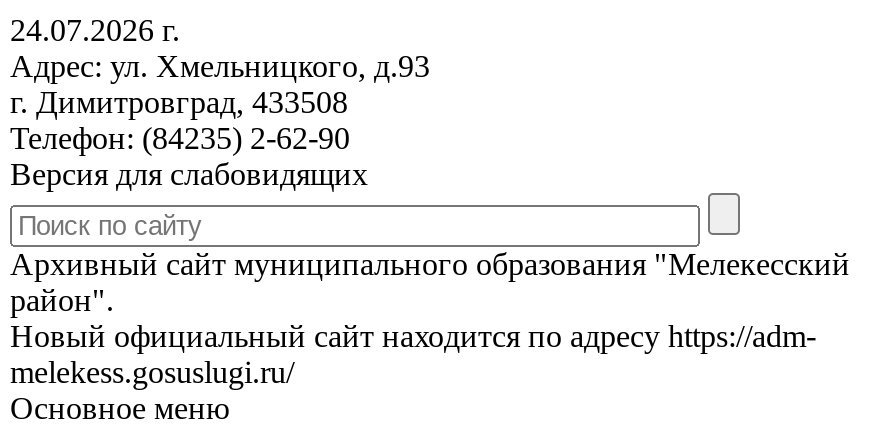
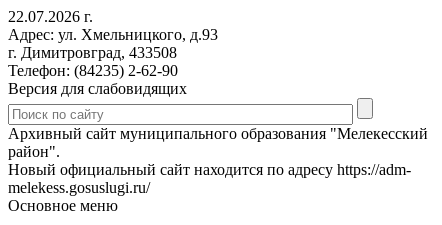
[10,13,180,47] 24.07.2026 г. -> [8,8,93,25] 22.07.2026 г.

